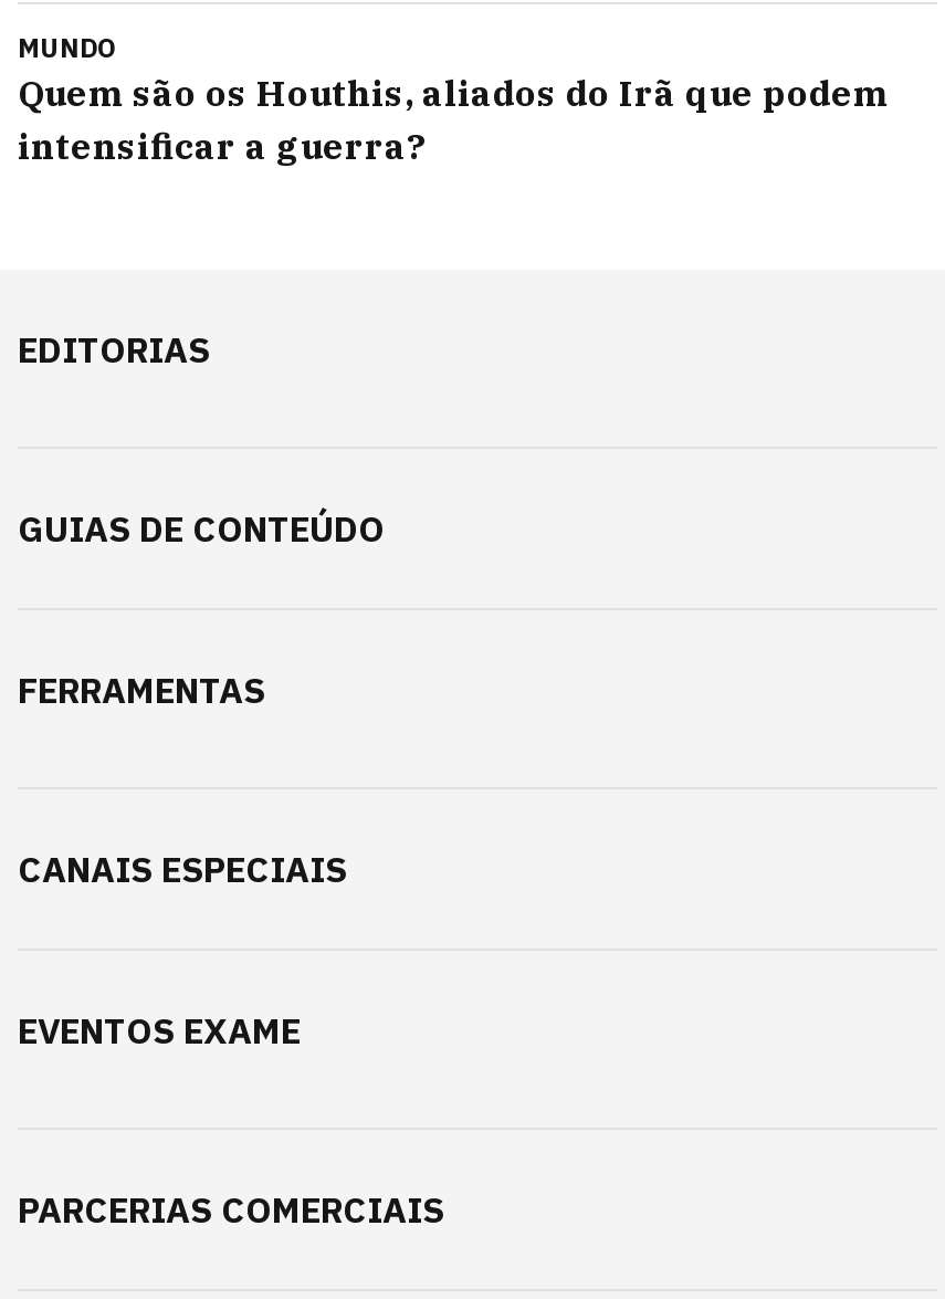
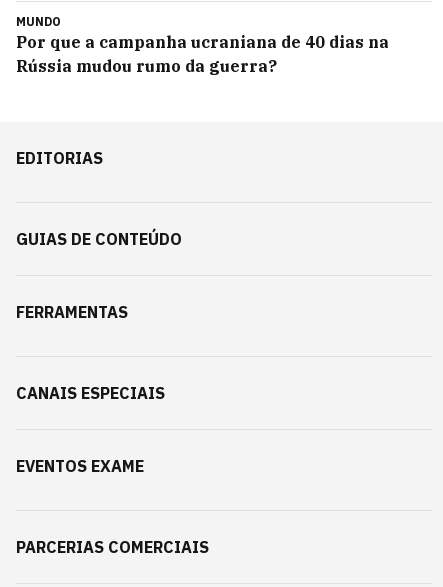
[18,71,889,168] Quem são os Houthis, aliados do Irã que podem | intensificar a guerra? -> [16,32,389,76] Por que a campanha ucraniana de 40 dias na | Rússia mudou rumo da guerra?

